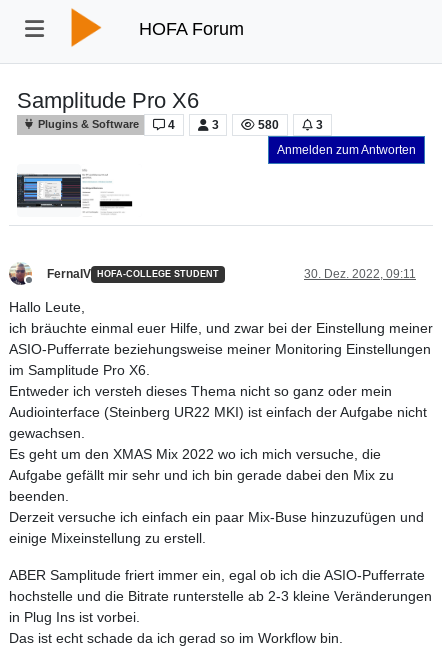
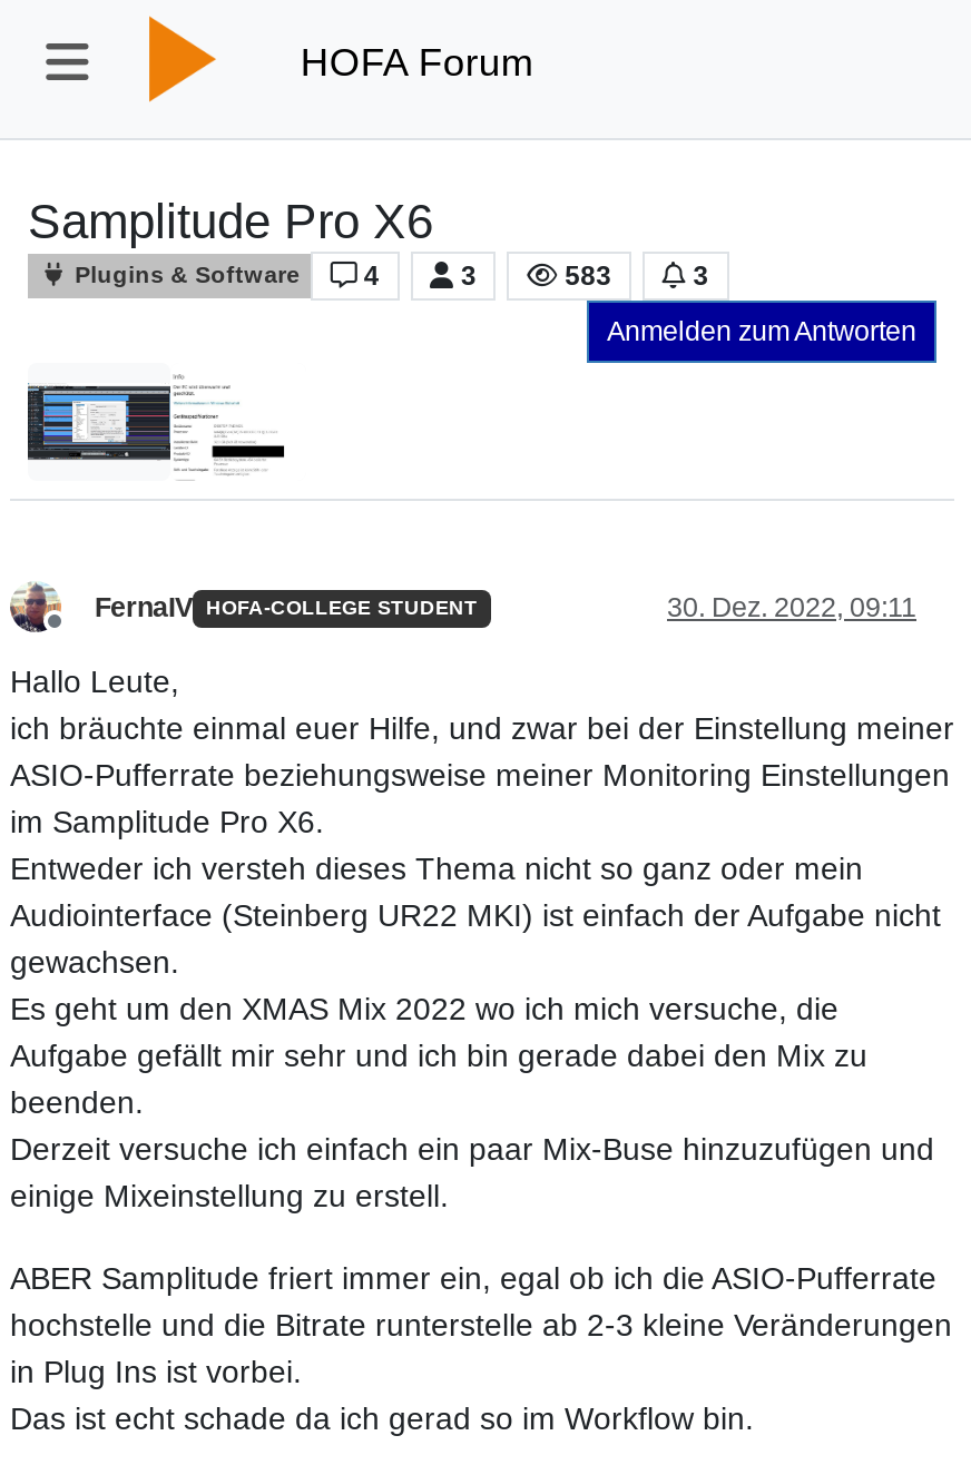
[258,118,279,132] 580 -> [565,260,612,291] 583

